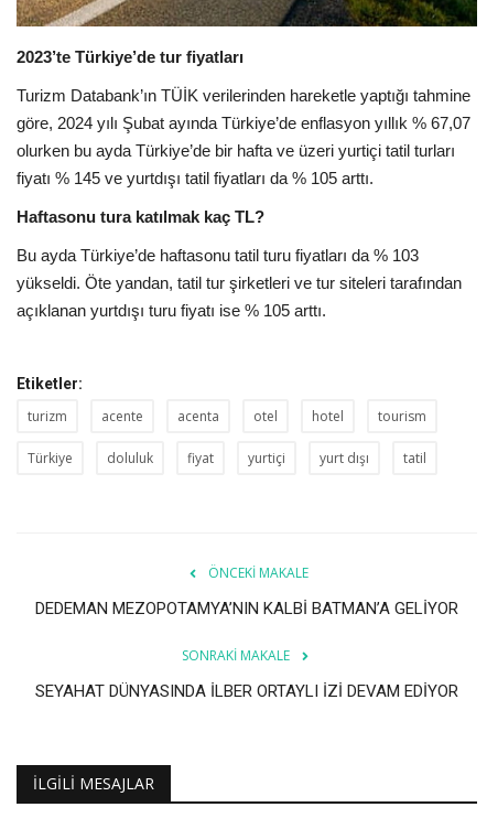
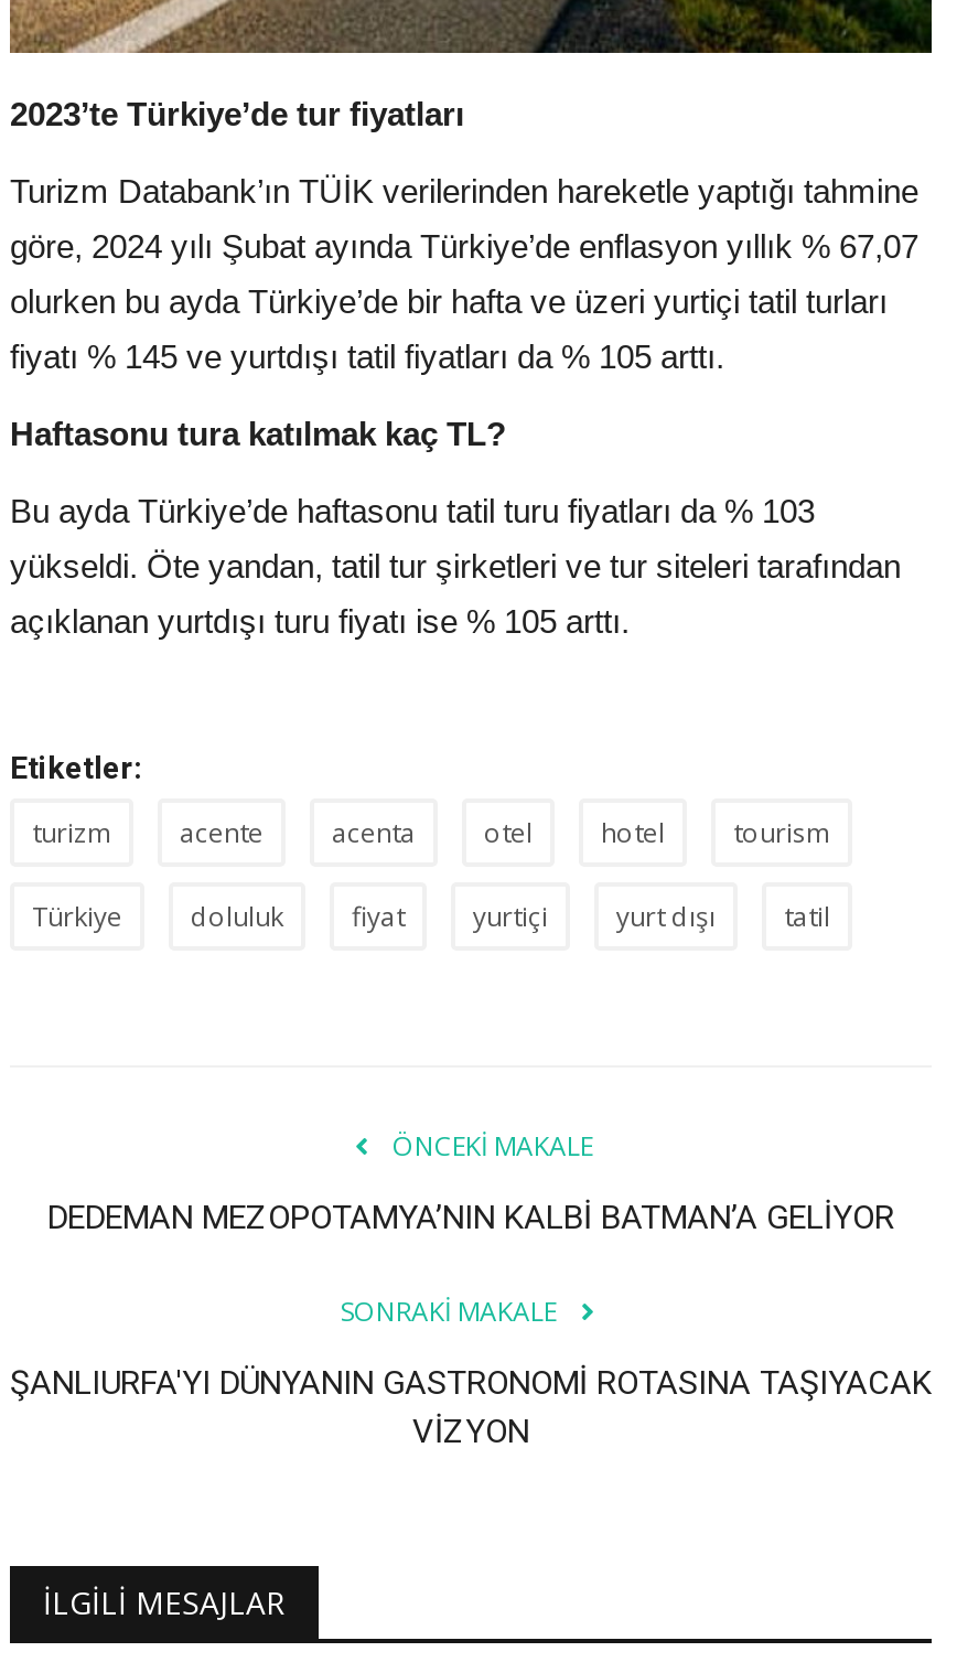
[35,682,458,702] SEYAHAT DÜNYASINDA İLBER ORTAYLI İZİ DEVAM EDİYOR -> [10,1364,932,1452] ŞANLIURFA'YI DÜNYANIN GASTRONOMİ ROTASINA TAŞIYACAK | VİZYON

